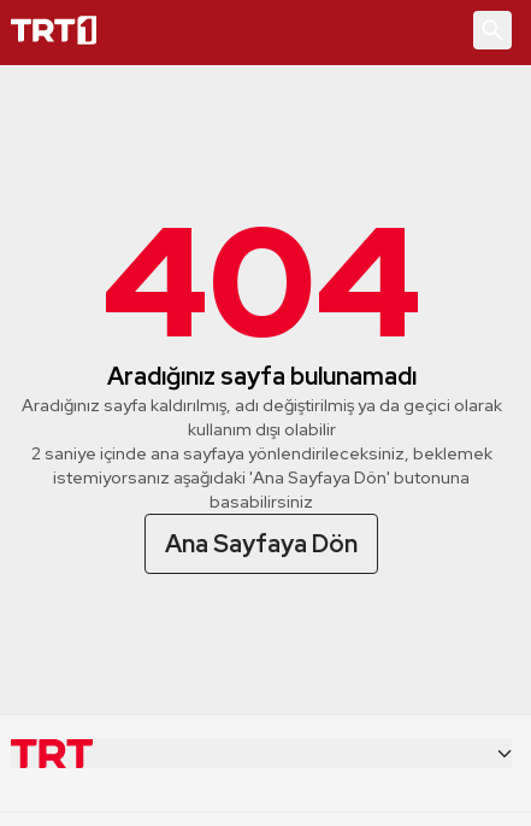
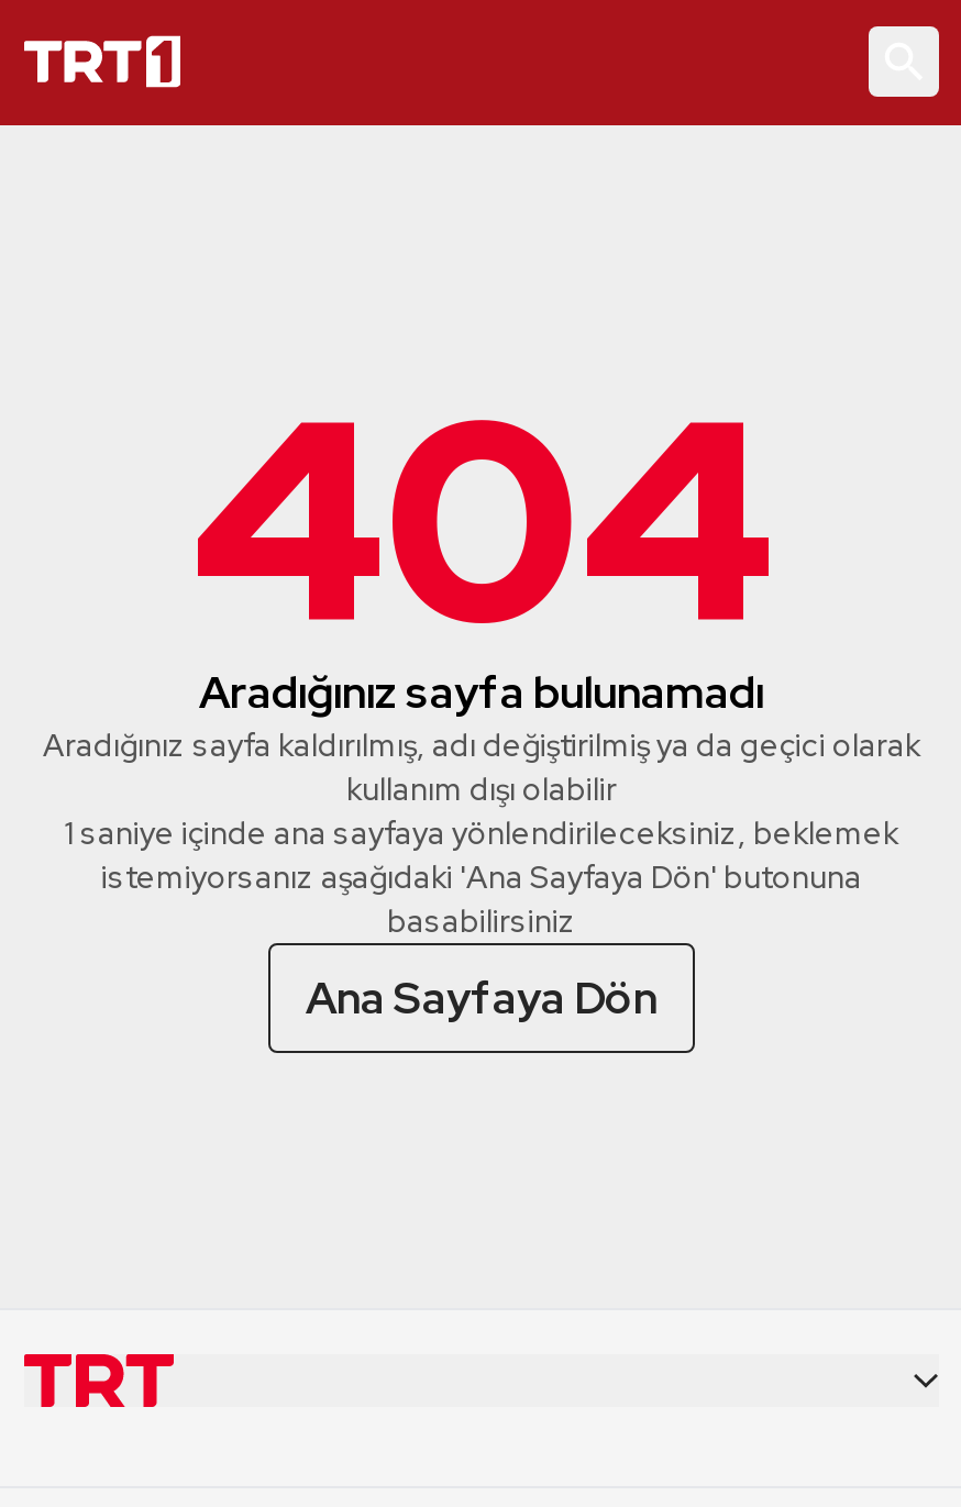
[31,442,492,464] 2 saniye içinde ana sayfaya yönlendirileceksiniz, beklemek -> [65,813,898,853] 1 saniye içinde ana sayfaya yönlendirileceksiniz, beklemek

